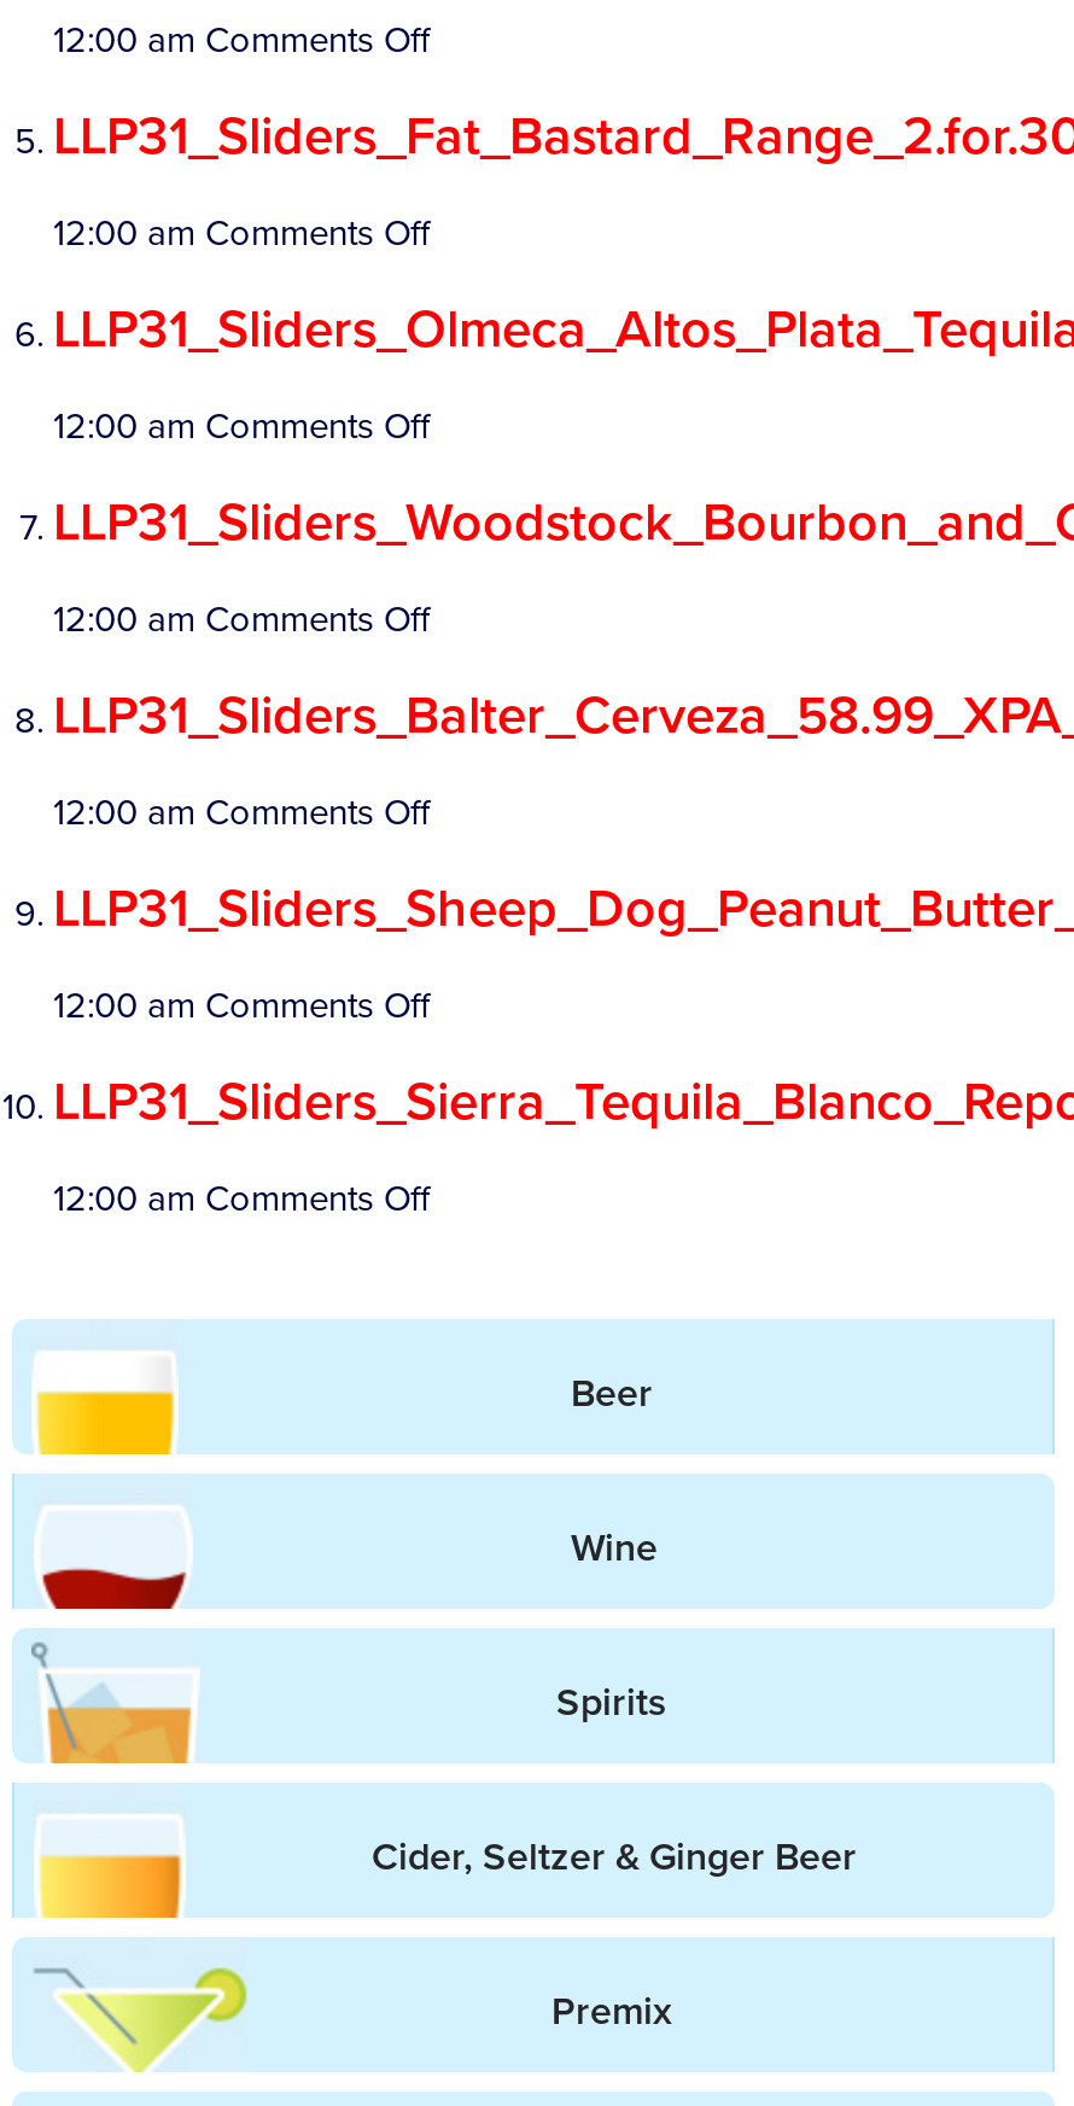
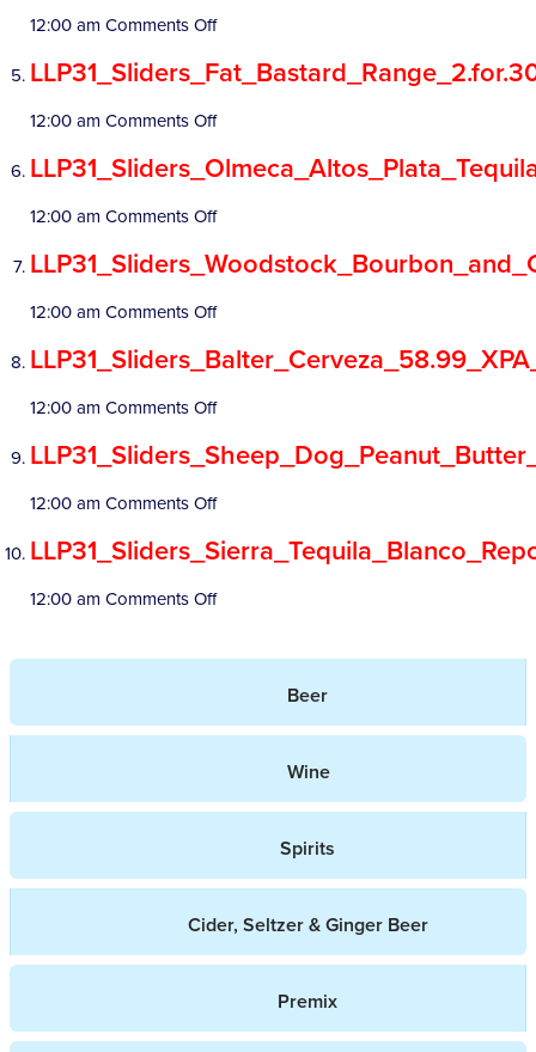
[31,1350,179,1457] [image] -> none
[34,1505,193,1611] [image] -> none
[31,1640,200,1766] [image] -> none
[34,1814,186,1920] [image] -> none
[34,1966,249,2075] [image] -> none

